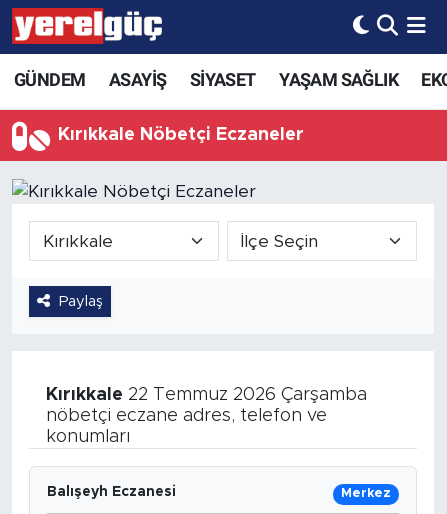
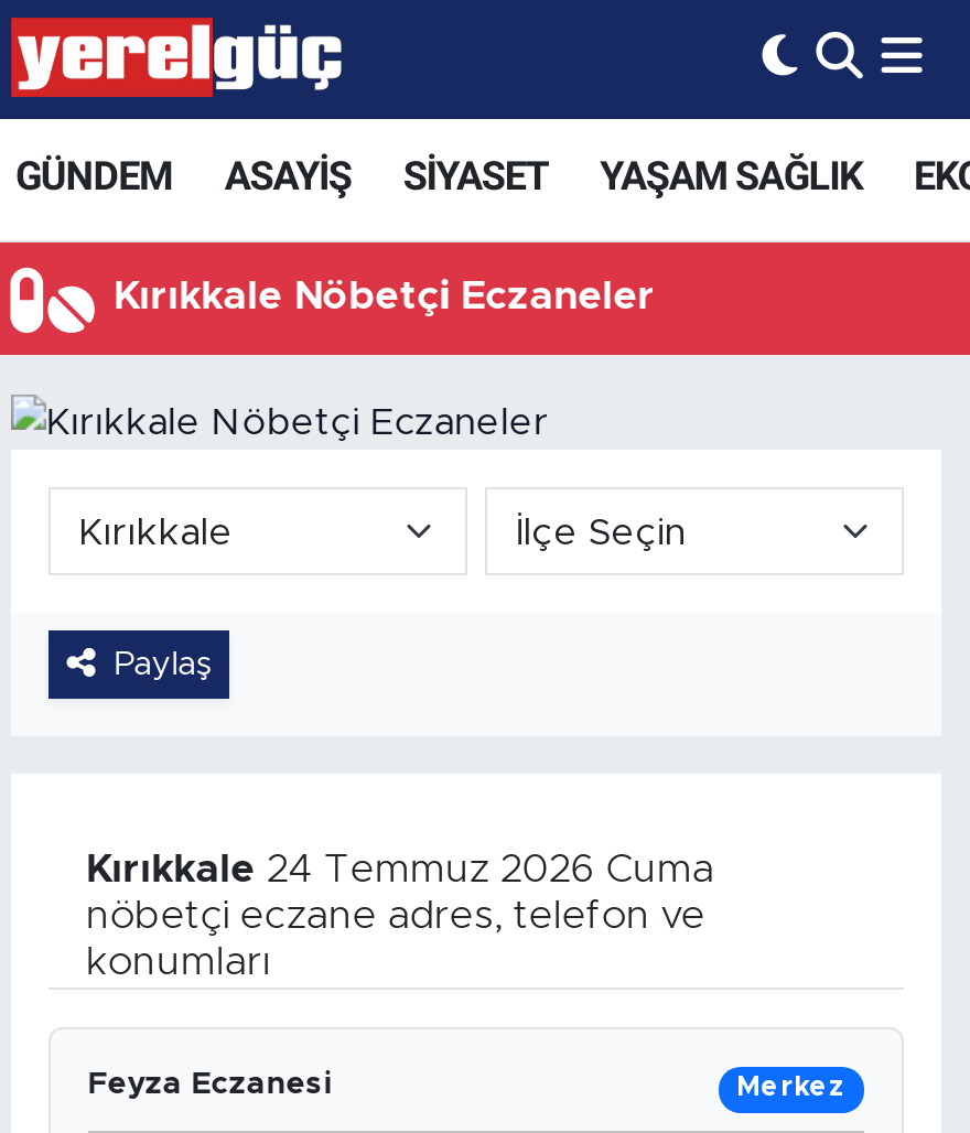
[46,386,367,404] Kırıkkale 22 Temmuz 2026 Çarşamba -> [86,851,714,890] Kırıkkale 24 Temmuz 2026 Cuma
[47,485,176,499] Balışeyh Eczanesi -> [88,1069,332,1100] Feyza Eczanesi

